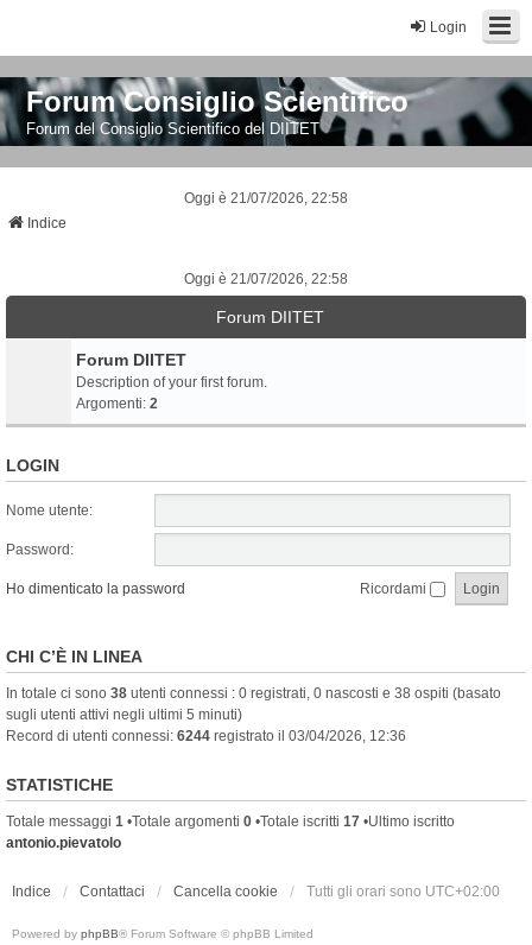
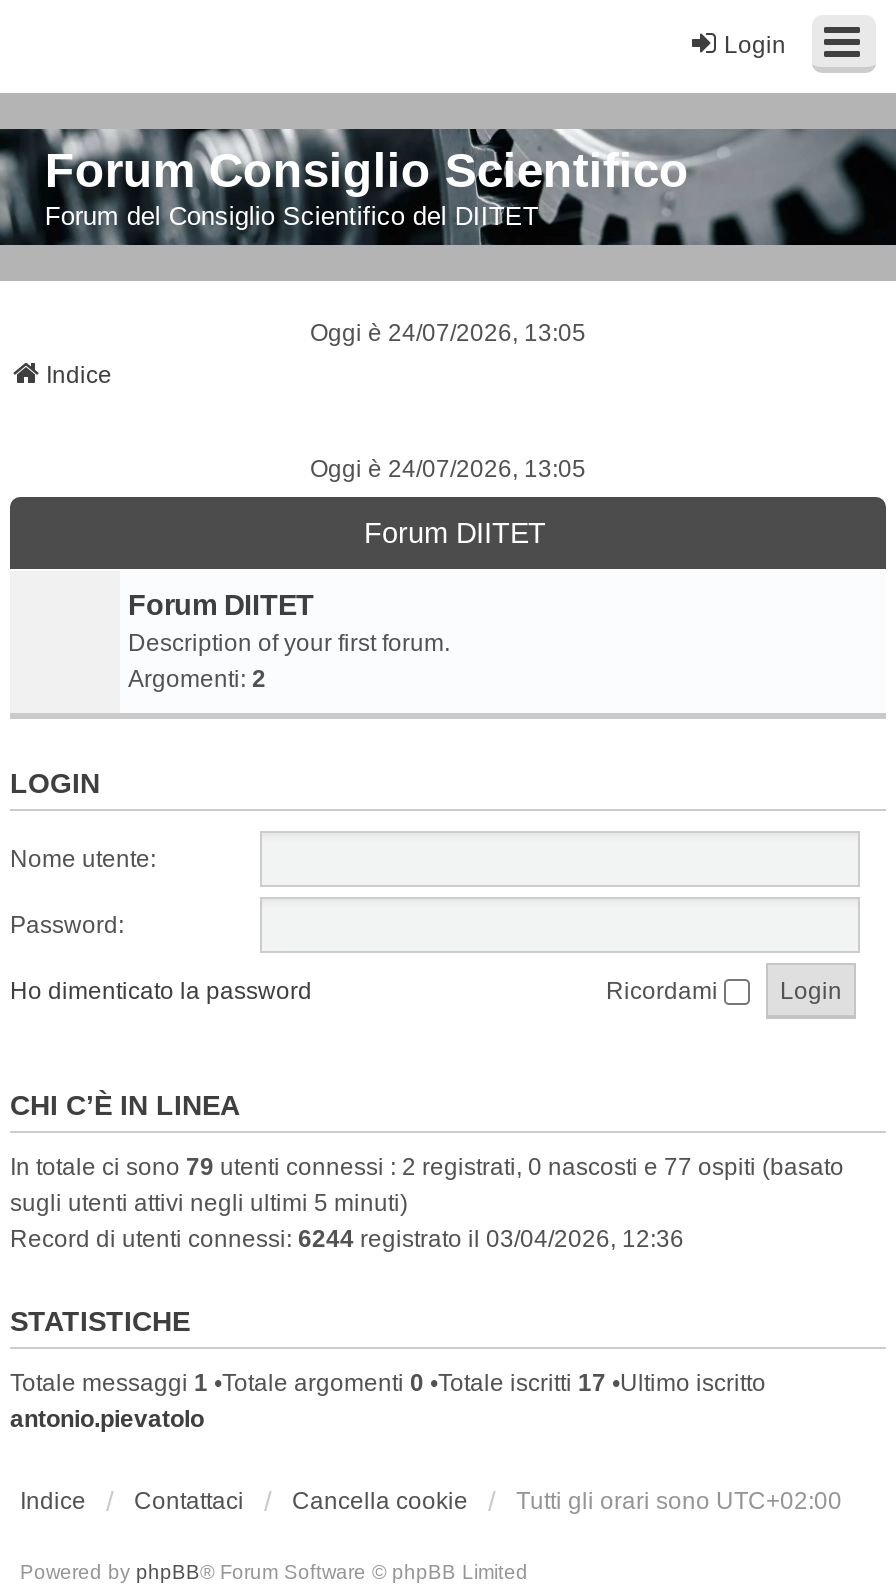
[184,190,348,207] Oggi è 21/07/2026, 22:58 -> [310,319,586,347] Oggi è 24/07/2026, 13:05
[184,271,348,287] Oggi è 21/07/2026, 22:58 -> [310,455,586,483] Oggi è 24/07/2026, 13:05
[6,685,501,702] In totale ci sono 38 utenti connessi : 0 registrati, 0 nascosti e 38 ospiti (basato -> [10,1153,844,1181] In totale ci sono 79 utenti connessi : 2 registrati, 0 nascosti e 77 ospiti (basato

